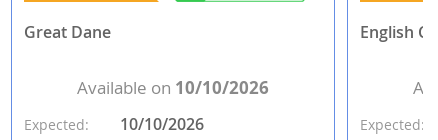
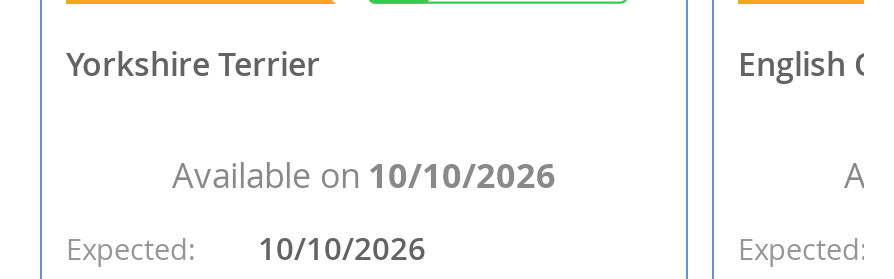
[24,21,111,43] Great Dane -> [66,42,320,86] Yorkshire Terrier

